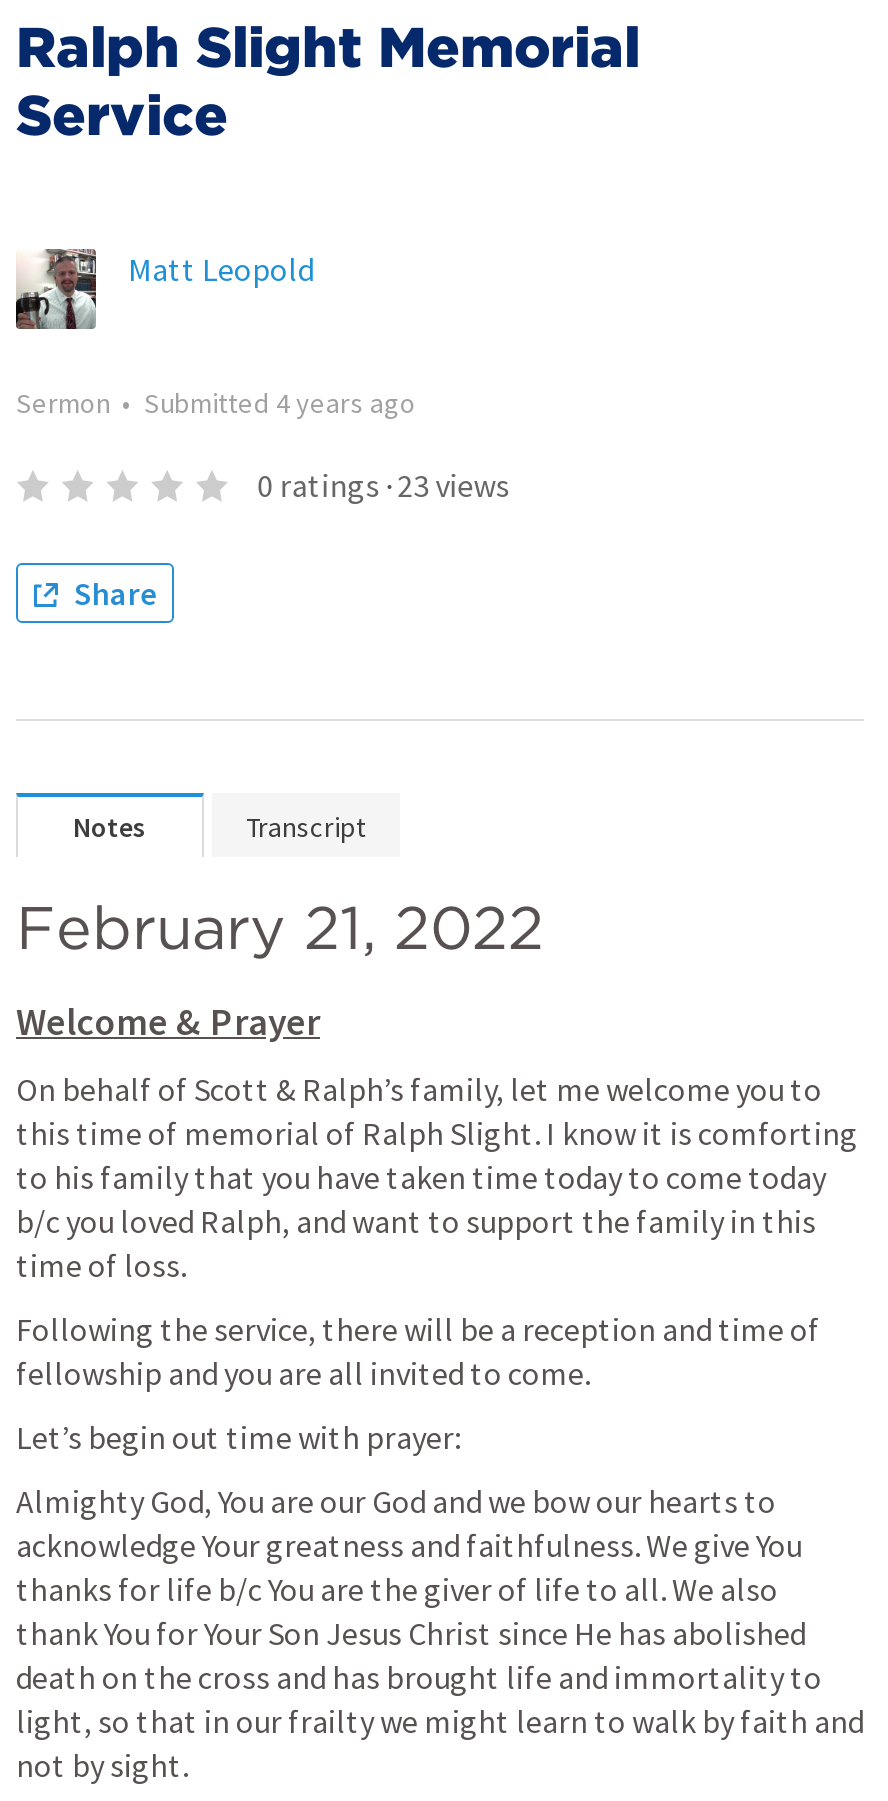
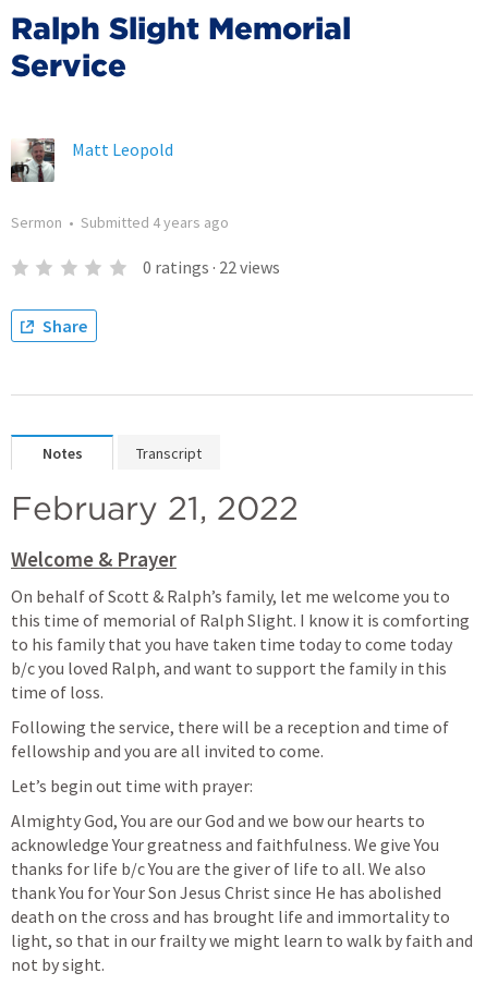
[257,465,509,505] 0 ratings · 23 views -> [142,256,280,278] 0 ratings · 22 views

